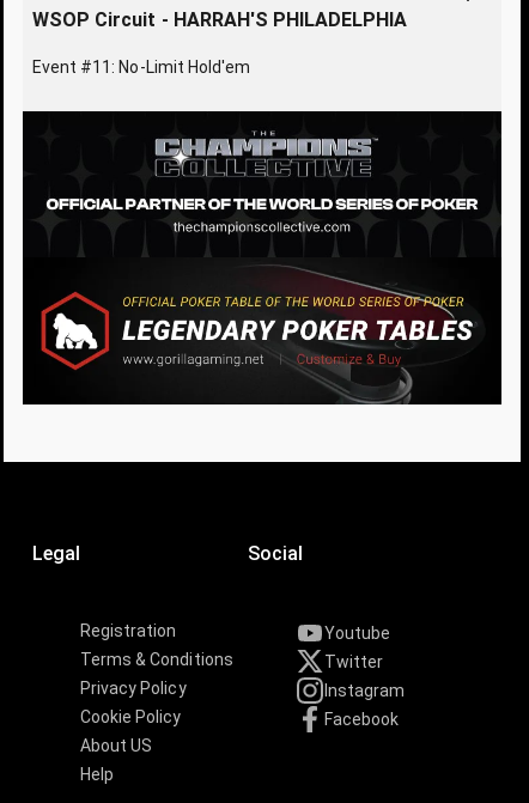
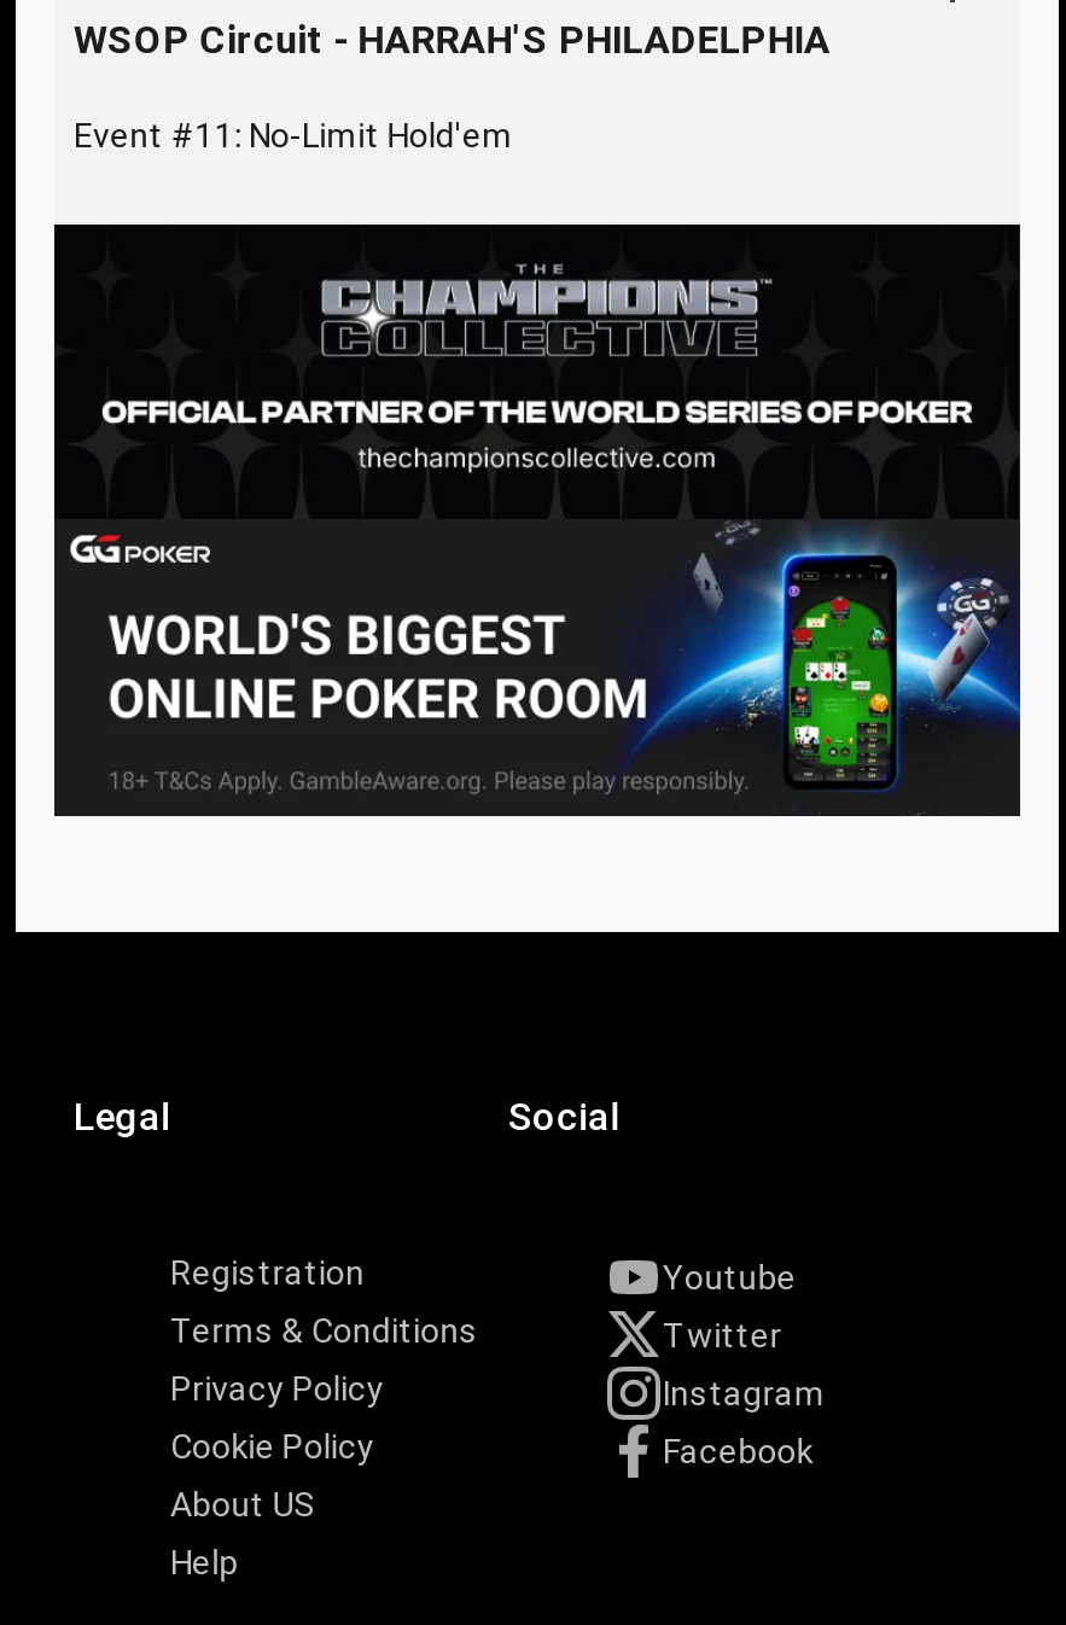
[29,258,503,404] [image] -> [64,519,1023,814] [image]

